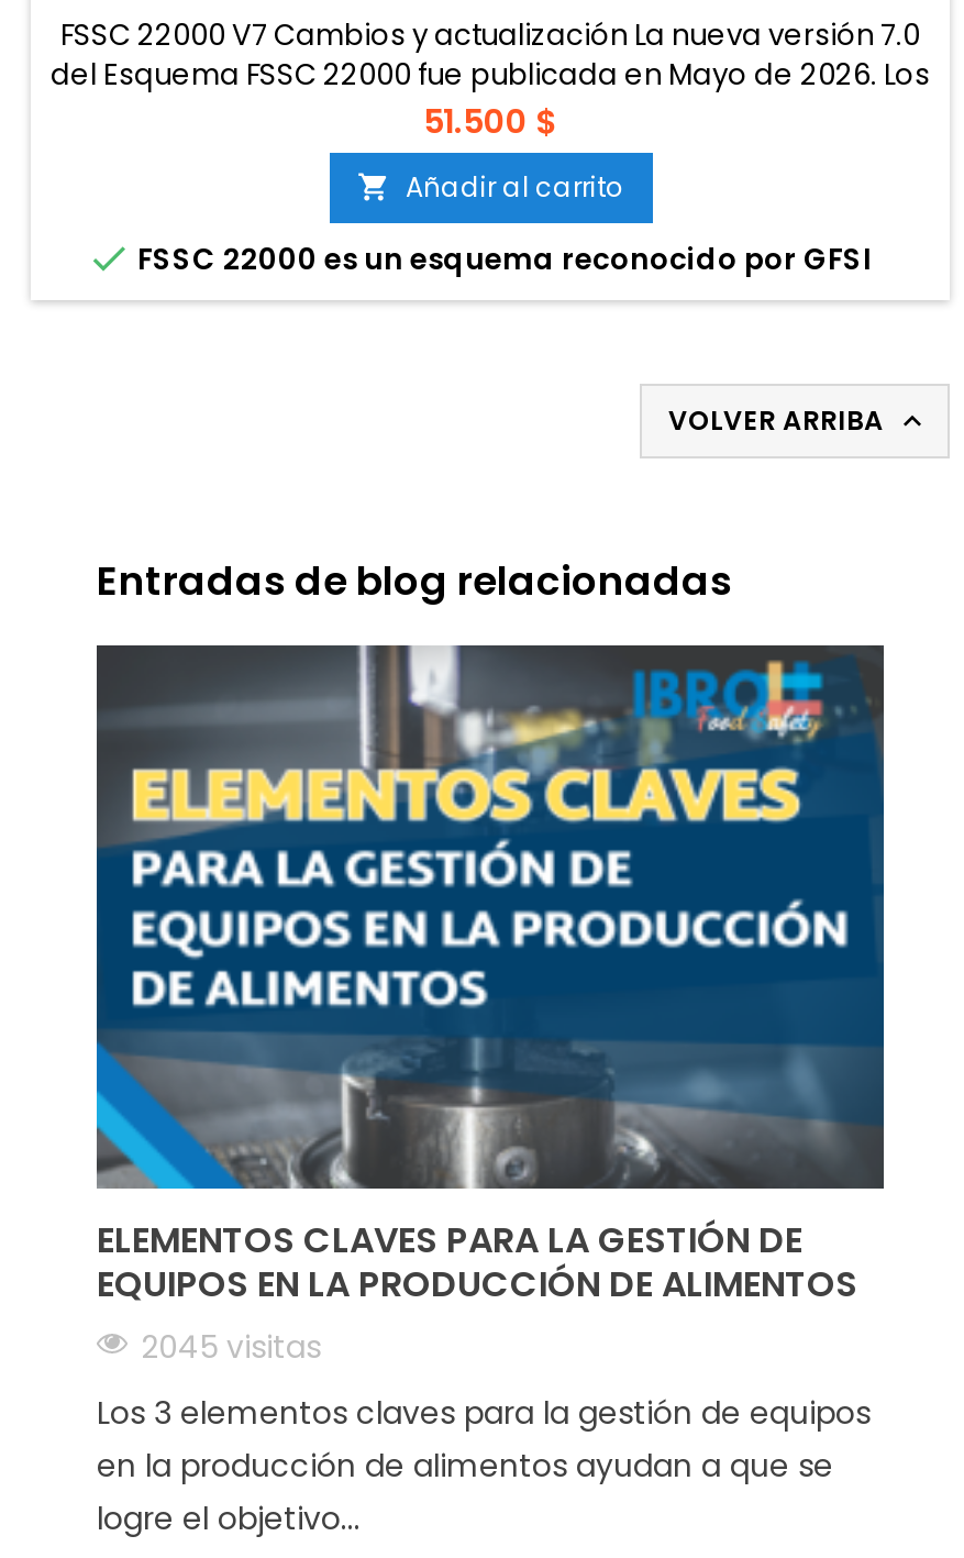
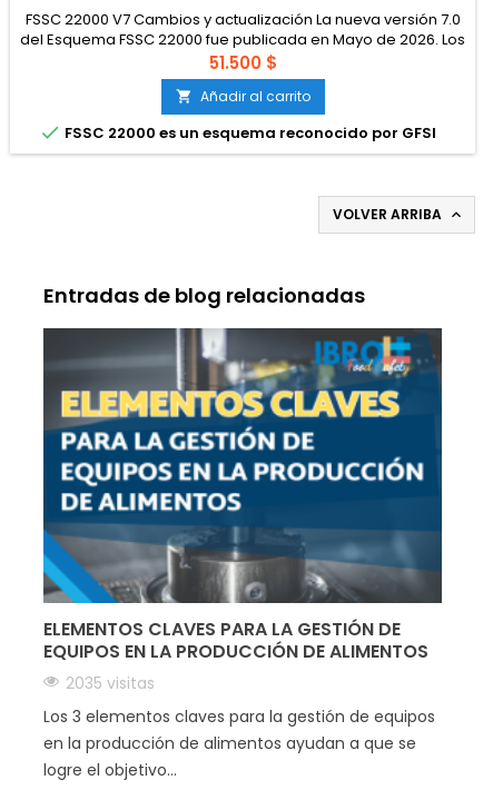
[141,1326,321,1370] 2045 visitas -> [66,673,155,695] 2035 visitas

